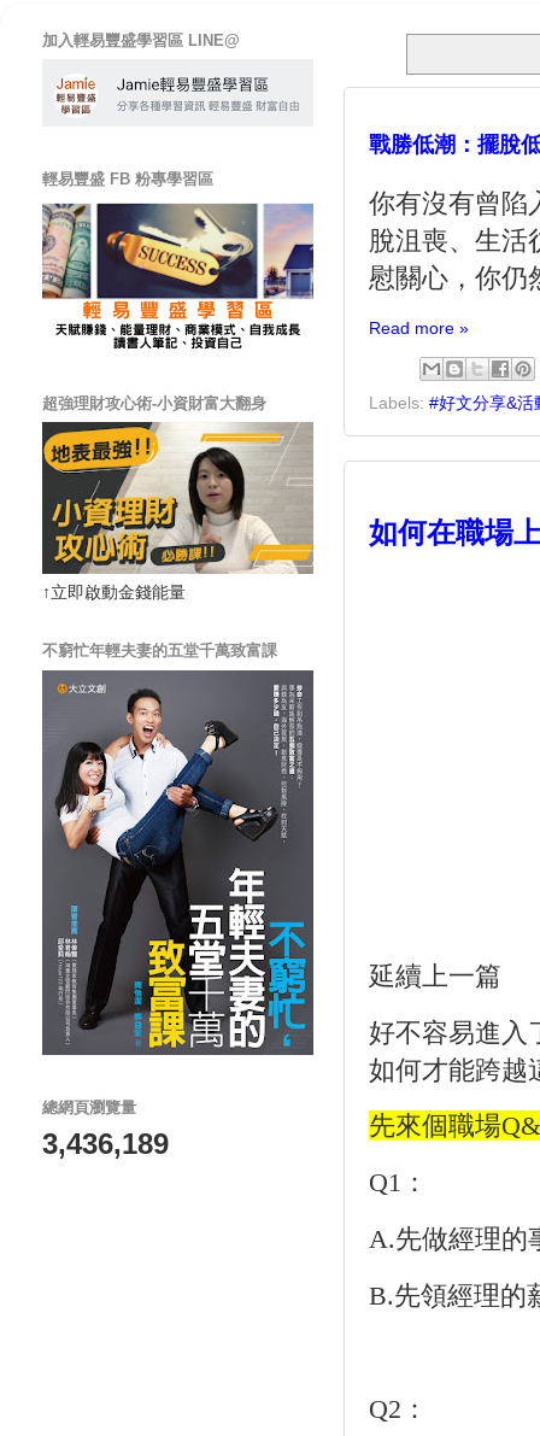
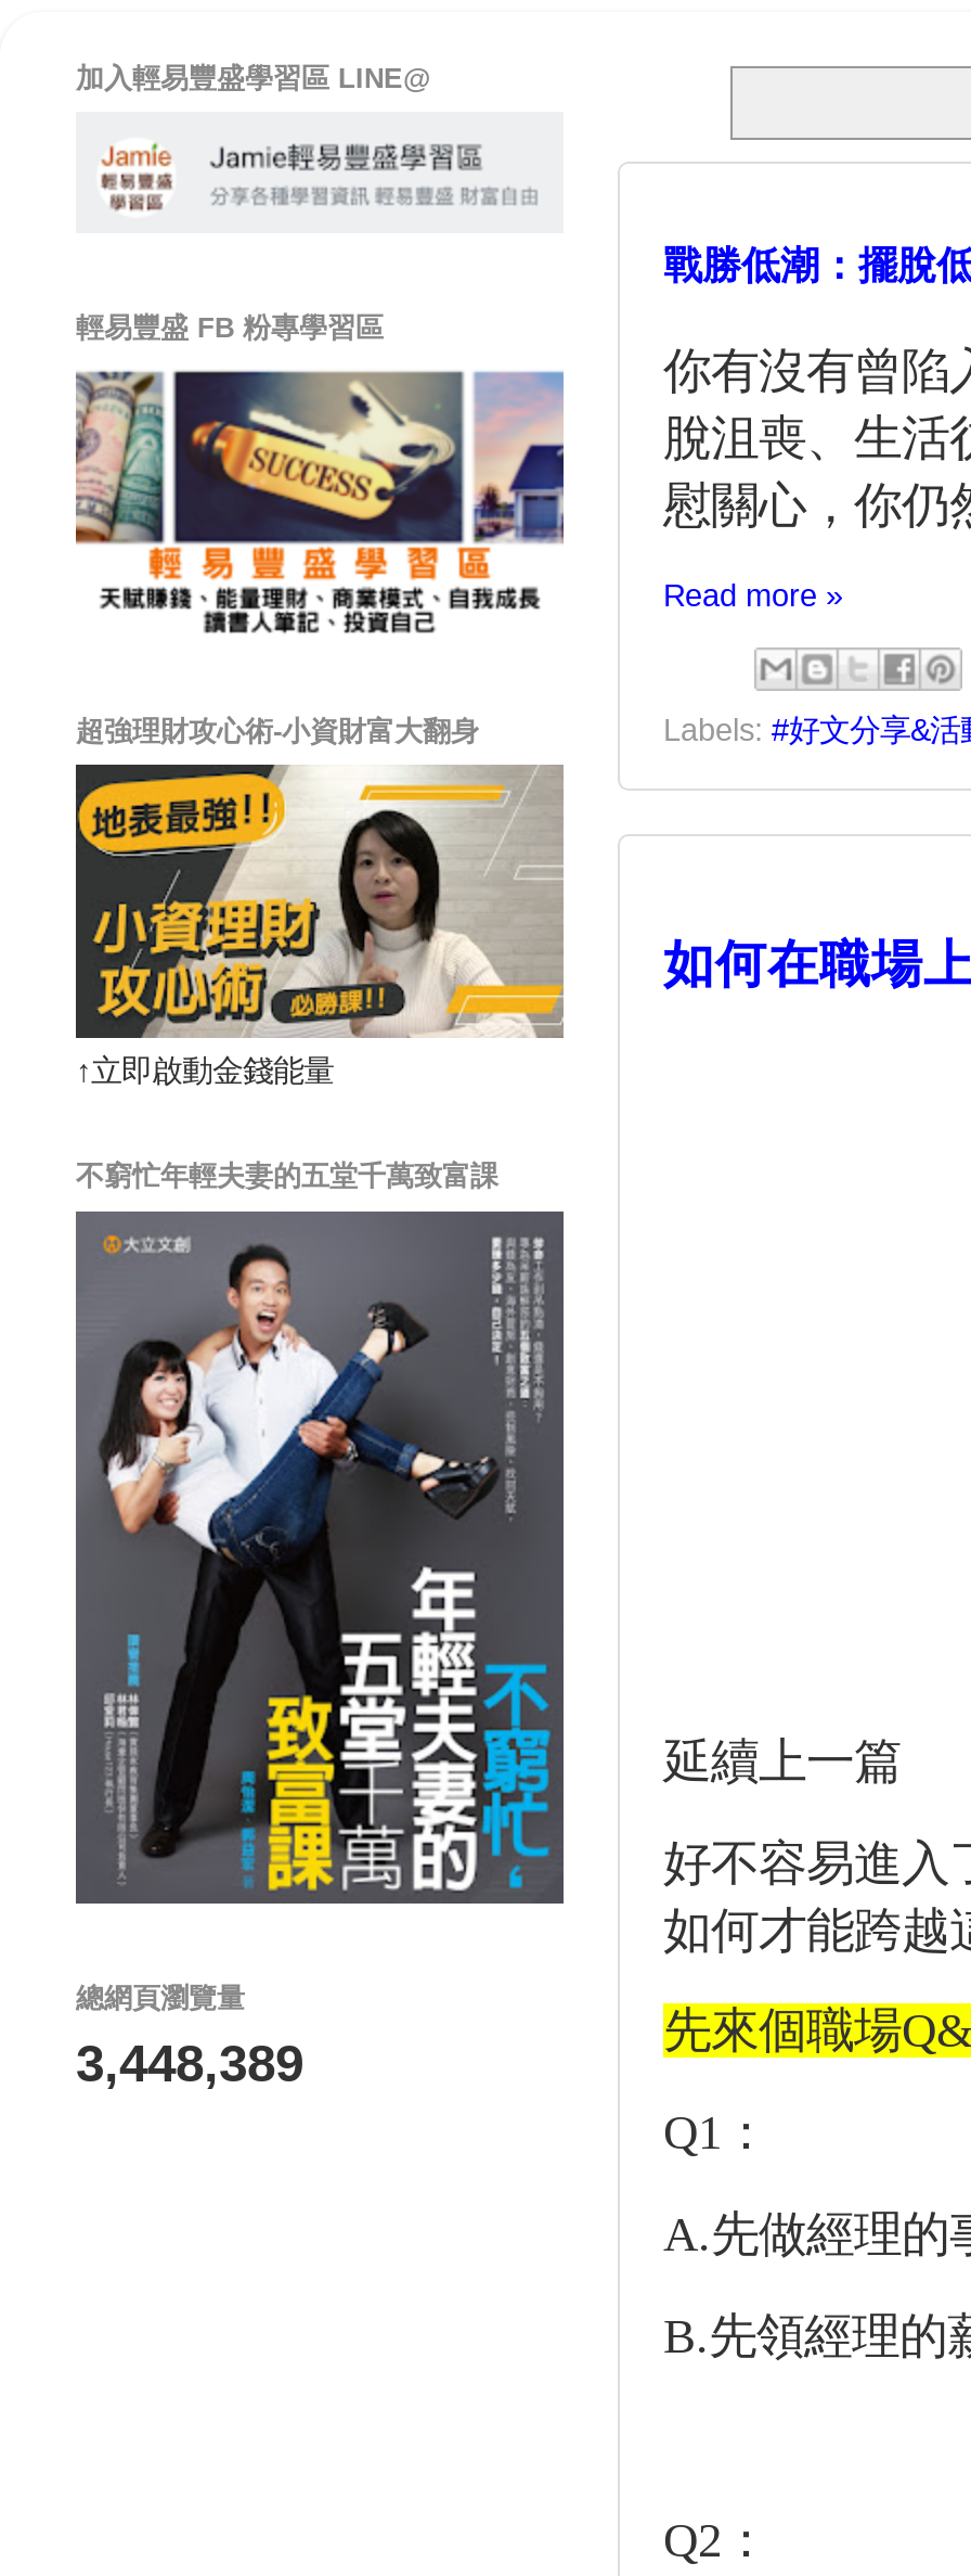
[42,1128,169,1160] 3,436,189 -> [76,2034,303,2093] 3,448,389

